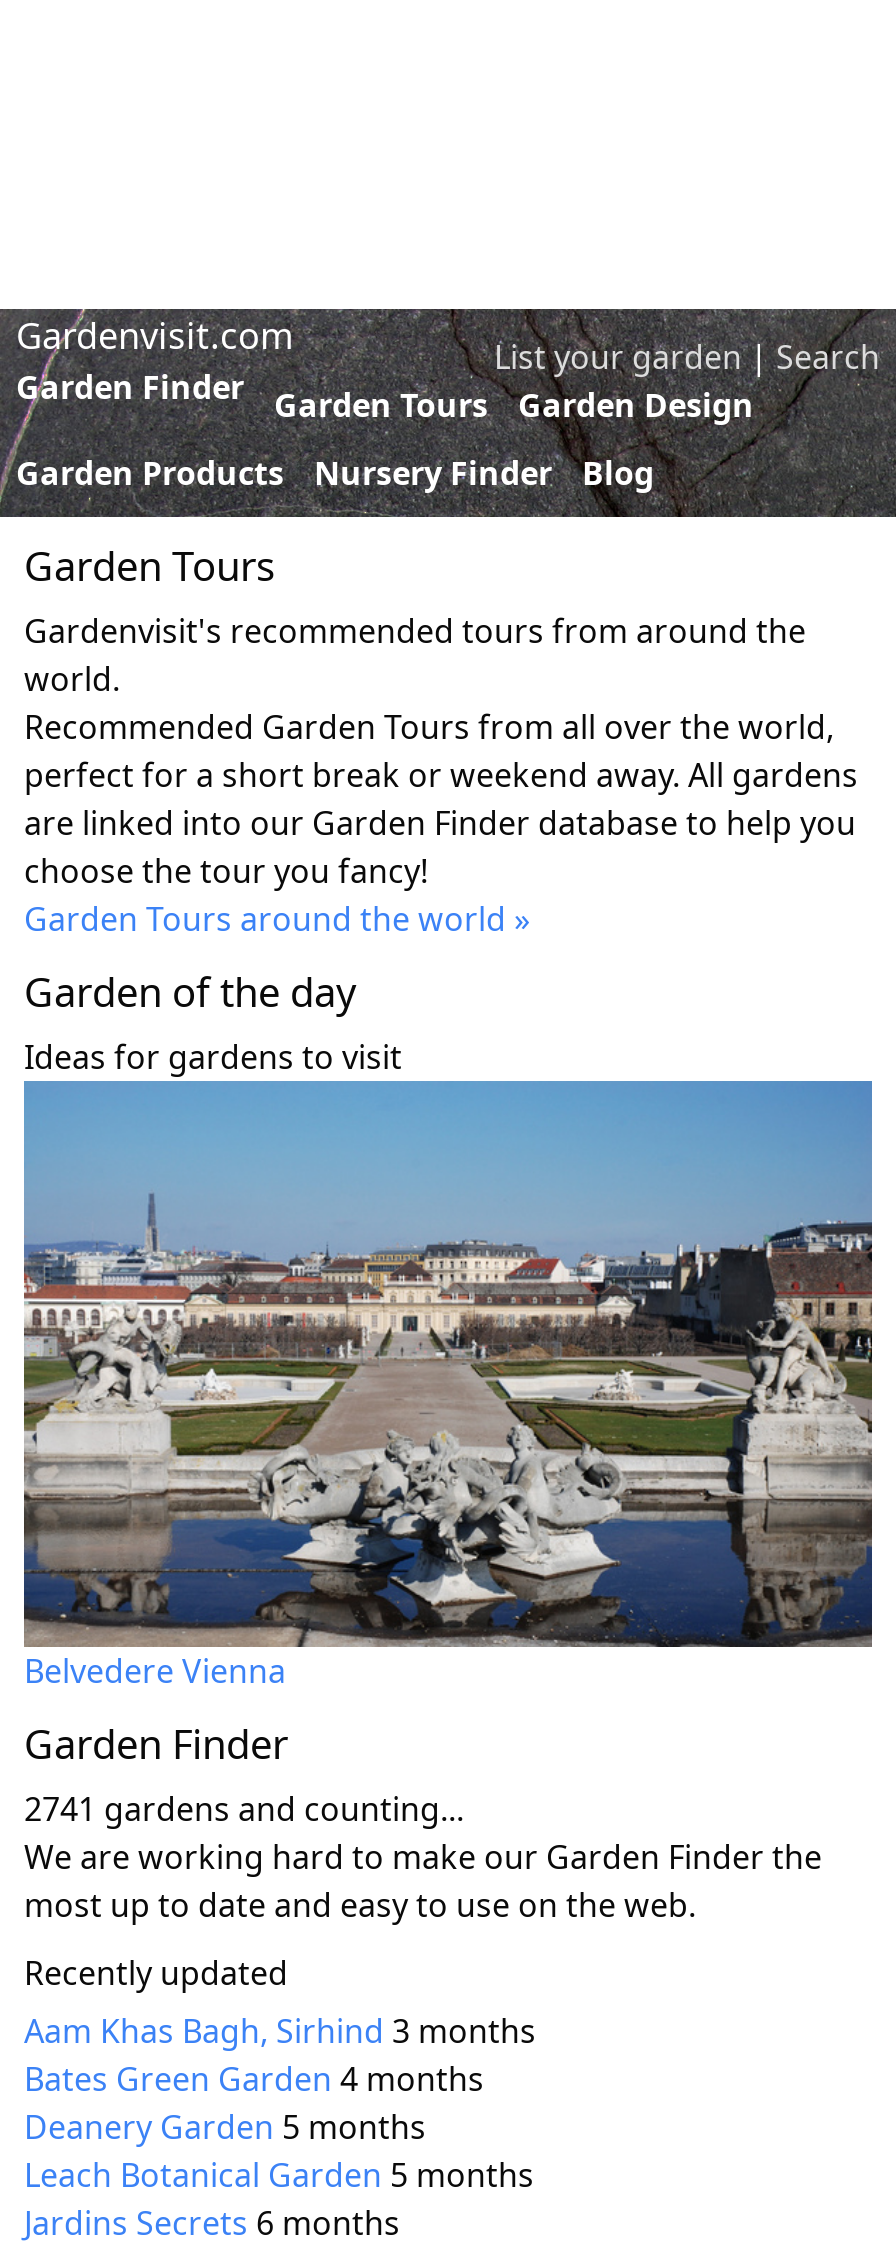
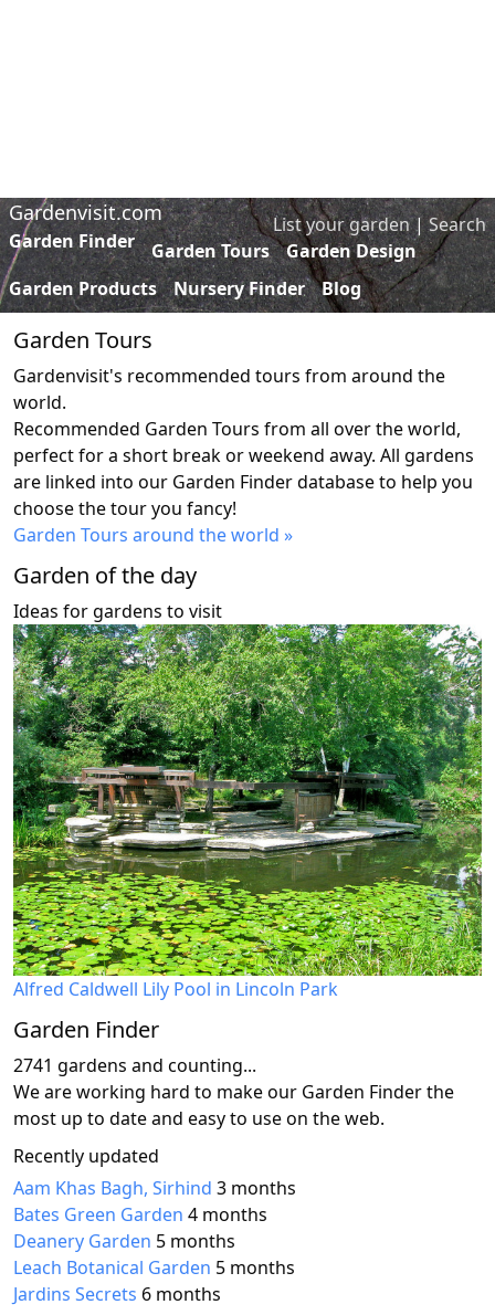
[22,1079,874,1694] [image] | Belvedere Vienna -> [12,623,483,1001] [image] | Alfred Caldwell Lily Pool in Lincoln Park

